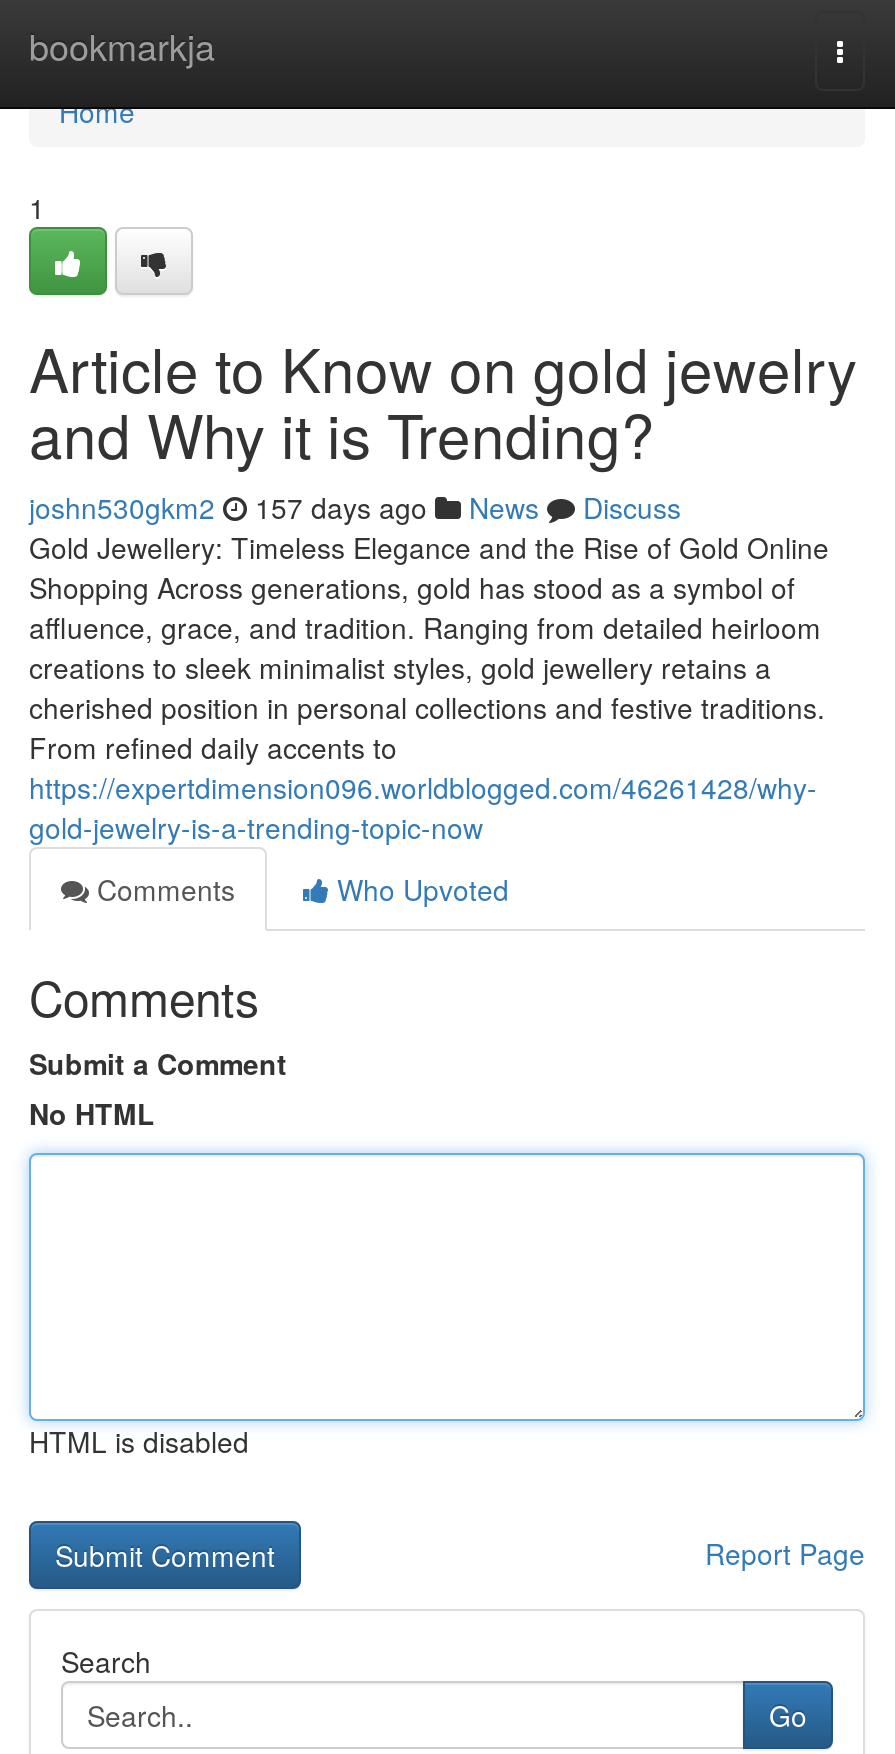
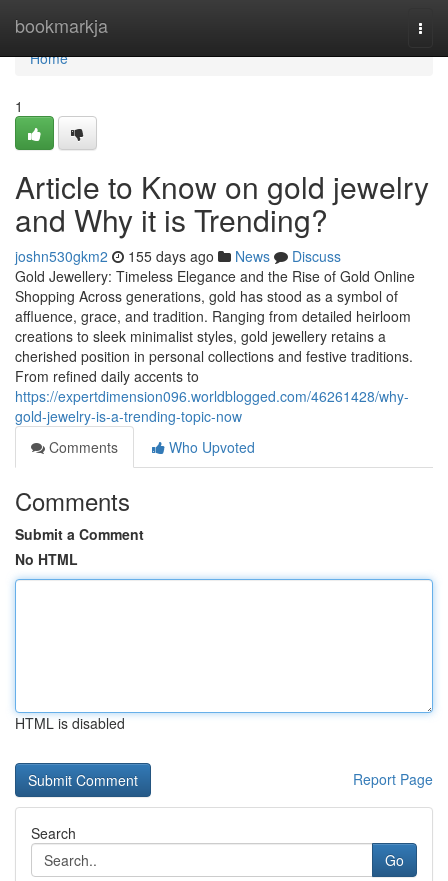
[29,487,681,527] joshn530gkm2 157 days ago News Discuss -> [15,246,341,266] joshn530gkm2 155 days ago News Discuss

